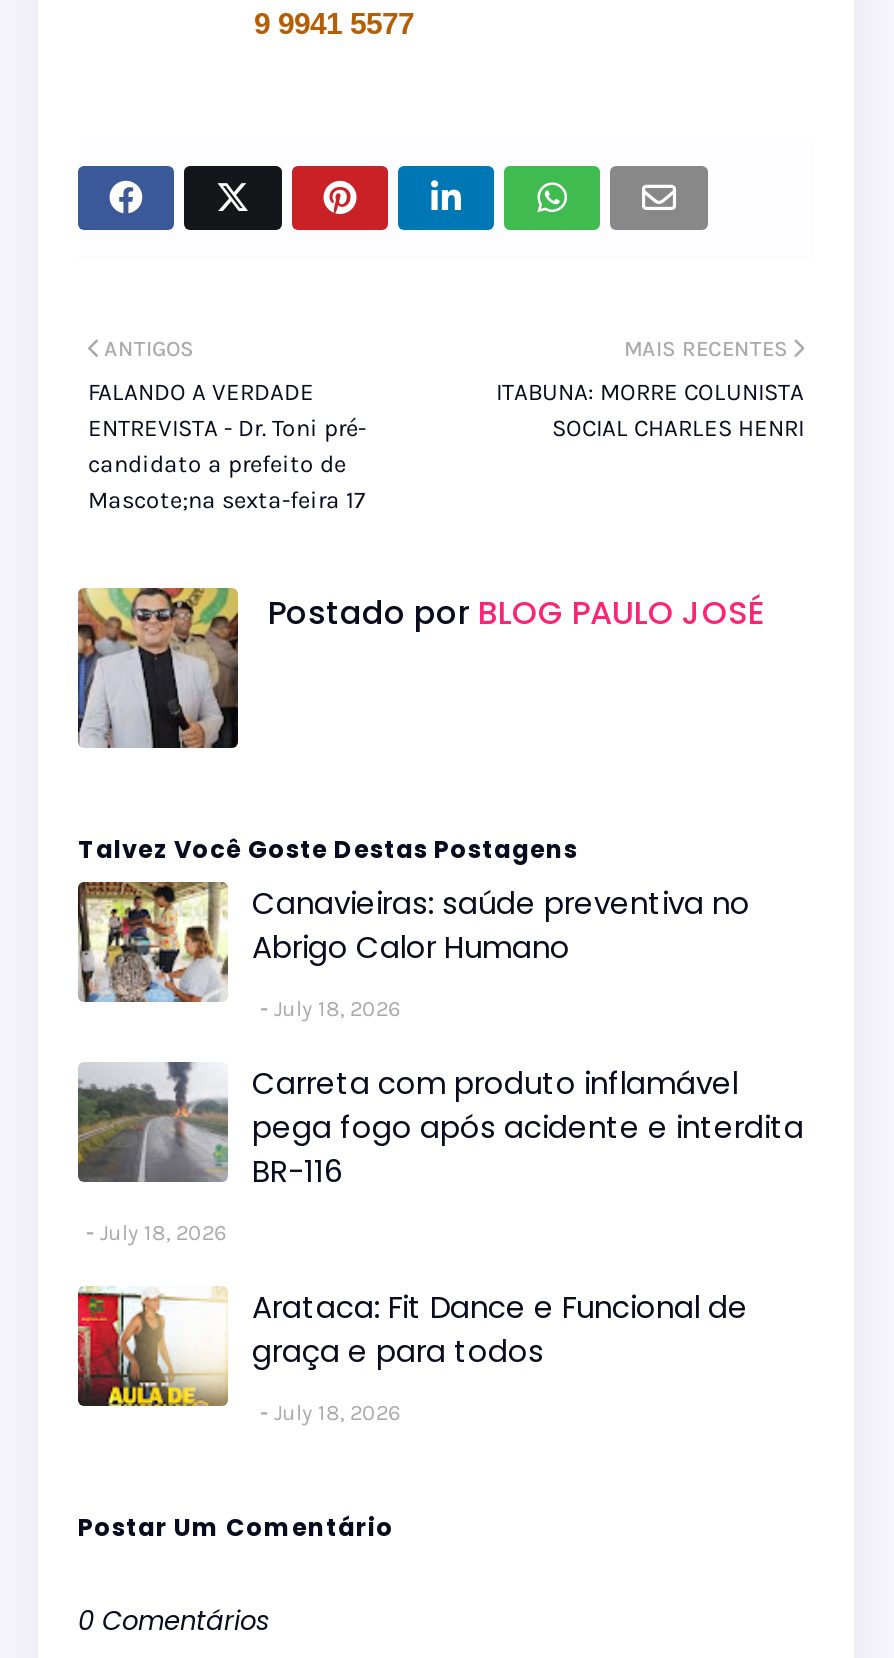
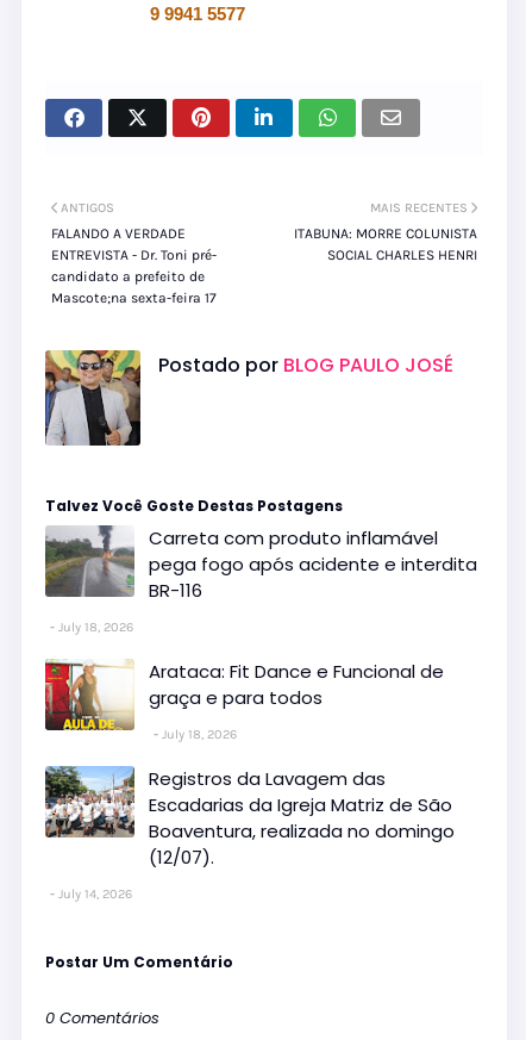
[78,880,750,1023] [image] | Canavieiras: saúde preventiva no | Abrigo Calor Humano | July 18, 2026 -> none
moved [74,1060,804,1427] -> [43,524,477,743]: [image] | Carreta com produto inflamável | pega fogo após acidente e interdita | BR-116 | July 18, 2026 | Arataca: Fit Dance e Funcional de | graça e para todos | July 18, 2026
none -> [44,765,455,902] [image] | Registros da Lavagem das | Escadarias da Igreja Matriz de São | Boaventura, realizada no domingo | (12/07). | July 14, 2026

